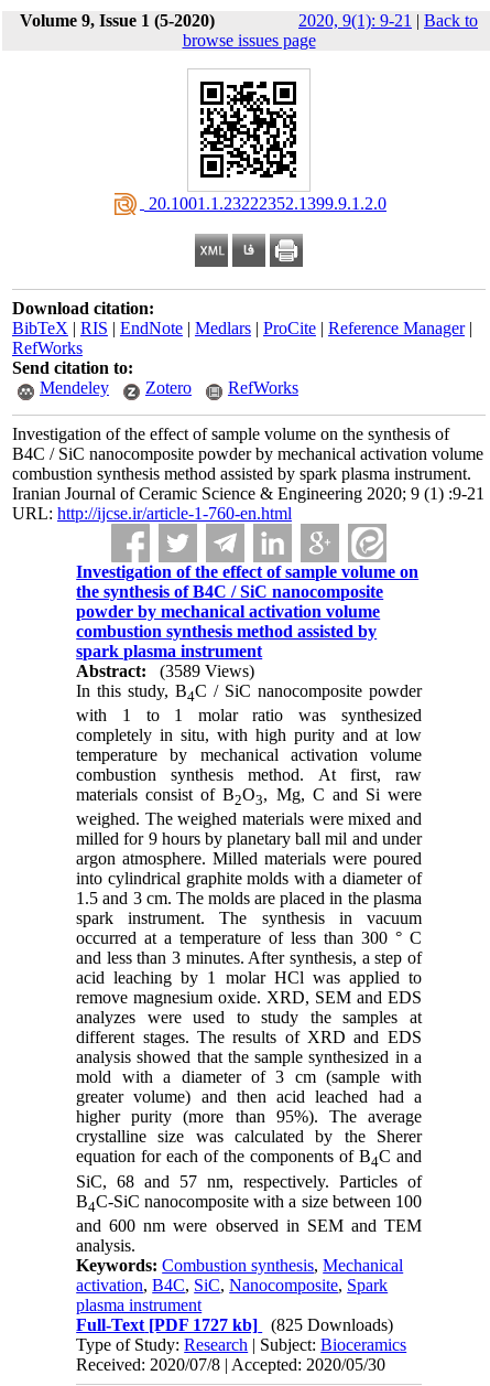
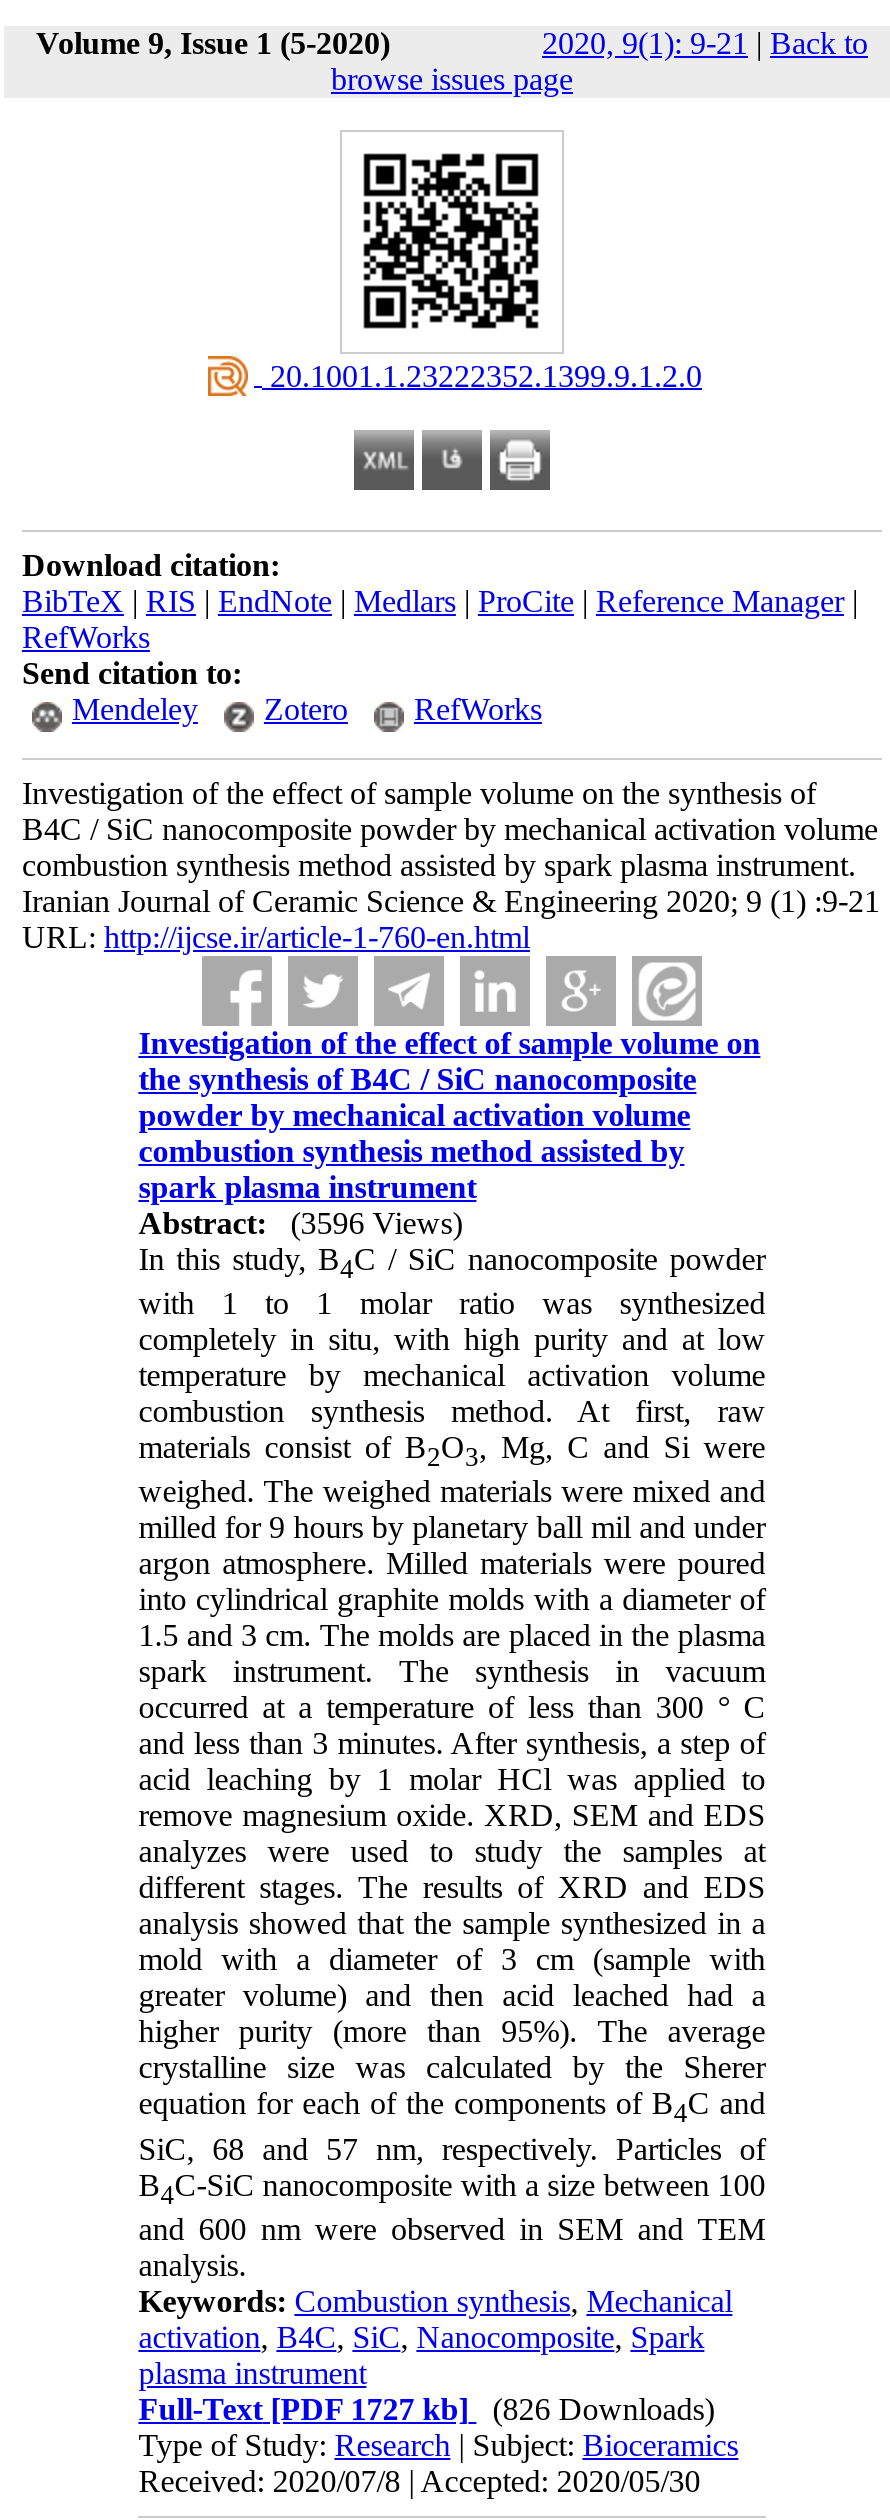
[76,662,255,680] Abstract: (3589 Views) -> [138,1206,462,1240] Abstract: (3596 Views)
[76,1315,393,1334] Full-Text [PDF 1727 kb] (825 Downloads) -> [138,2392,714,2426] Full-Text [PDF 1727 kb] (826 Downloads)

